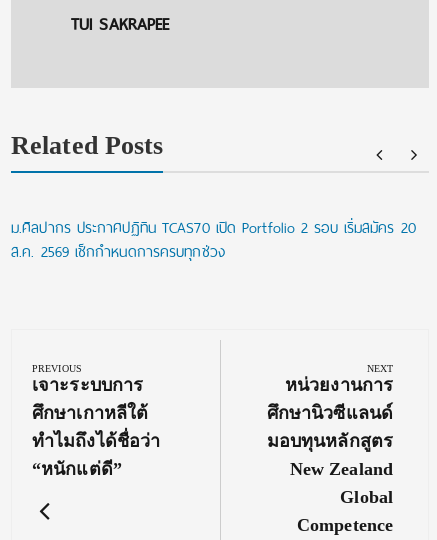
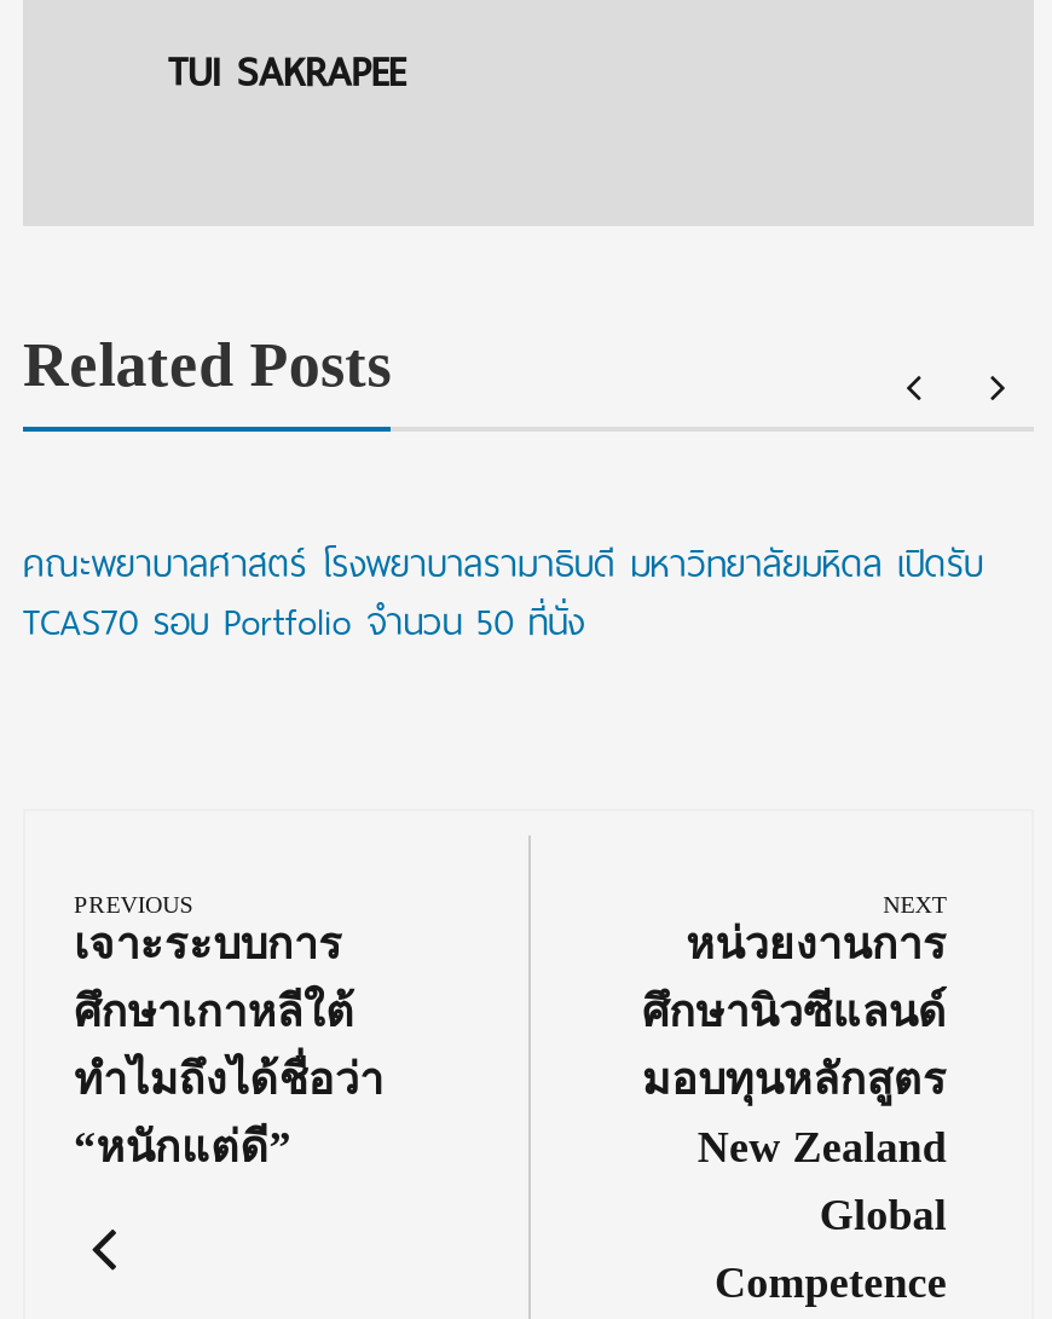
[11,215,416,265] ม.ศิลปากร ประกาศปฏิทิน TCAS70 เปิด Portfolio 2 รอบ เริ่มสมัคร 20 | ส.ค. 2569 เช็กกำหนดการครบทุกช่วง -> [23,533,983,654] คณะพยาบาลศาสตร์ โรงพยาบาลรามาธิบดี มหาวิทยาลัยมหิดล เปิดรับ | TCAS70 รอบ Portfolio จำนวน 50 ที่นั่ง

